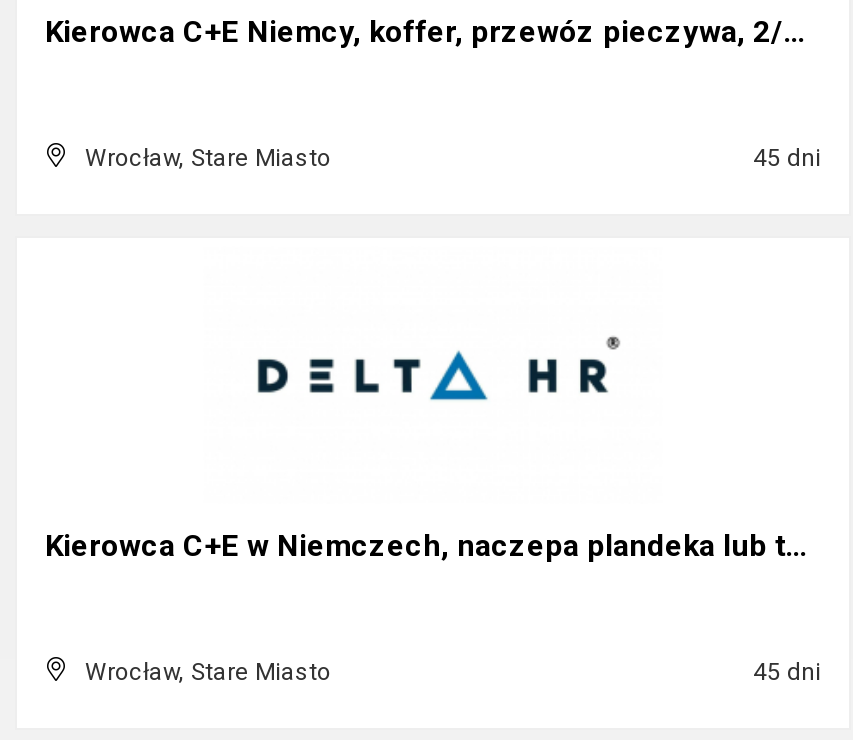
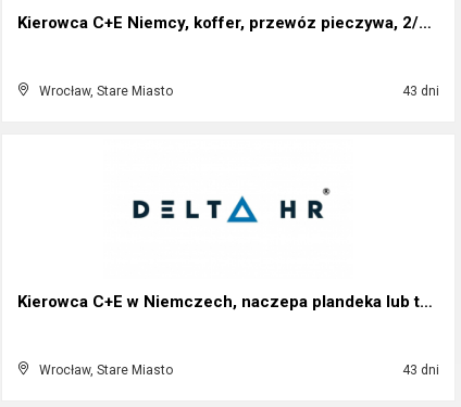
[747,144,821,172] 45 dni -> [399,84,439,99] 43 dni
[747,658,821,686] 45 dni -> [399,363,439,378] 43 dni

